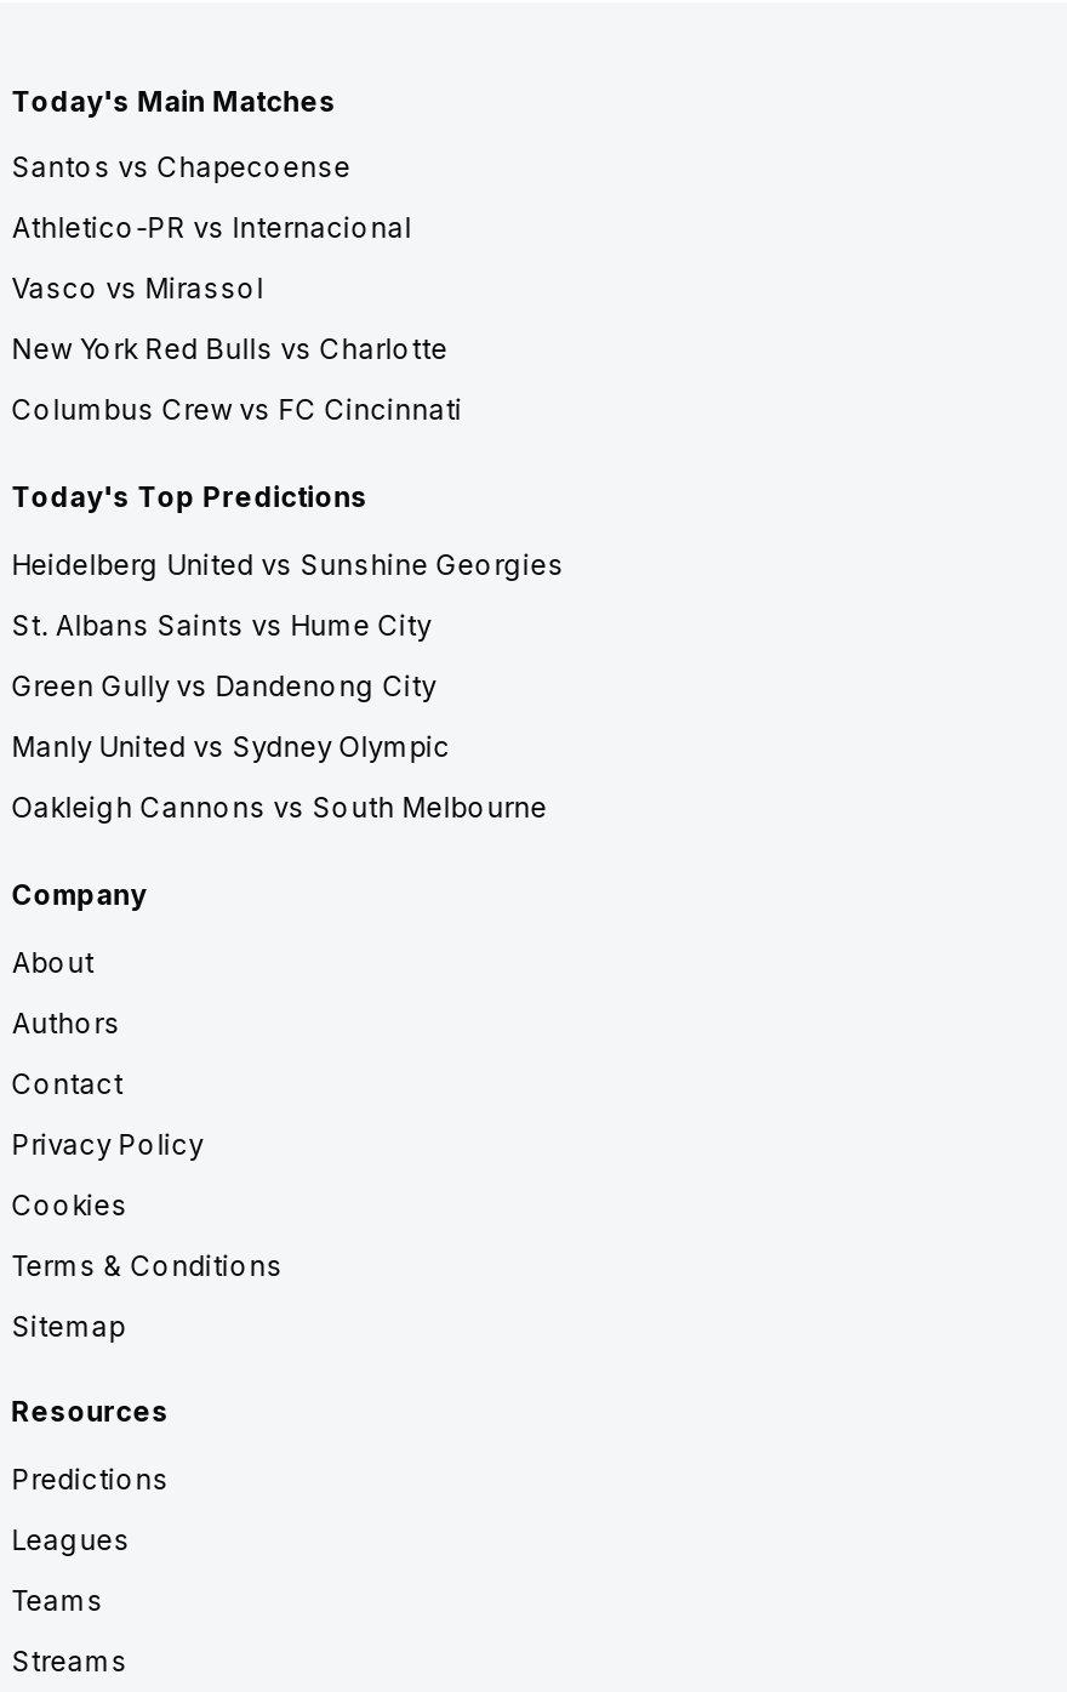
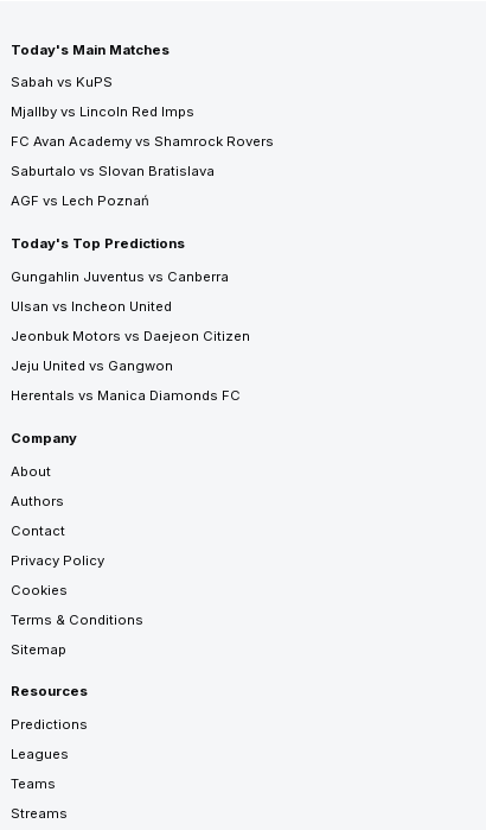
[12,151,351,185] Santos vs Chapecoense -> [10,74,112,91] Sabah vs KuPS
[12,212,412,246] Athletico-PR vs Internacional -> [10,104,194,120] Mjallby vs Lincoln Red Imps
[12,272,264,306] Vasco vs Mirassol -> [10,133,274,150] FC Avan Academy vs Shamrock Rovers
[12,333,448,367] New York Red Bulls vs Charlotte -> [10,163,214,180] Saburtalo vs Slovan Bratislava
[12,394,463,428] Columbus Crew vs FC Cincinnati -> [10,193,149,209] AGF vs Lech Poznań
[12,548,565,582] Heidelberg United vs Sunshine Georgies -> [10,268,229,285] Gungahlin Juventus vs Canberra
[12,609,431,643] St. Albans Saints vs Hume City -> [10,298,172,315] Ulsan vs Incheon United
[12,669,436,703] Green Gully vs Dandenong City -> [10,328,250,344] Jeonbuk Motors vs Daejeon Citizen
[12,730,451,764] Manly United vs Sydney Olympic -> [10,357,173,374] Jeju United vs Gangwon
[12,791,548,825] Oakleigh Cannons vs South Melbourne -> [10,387,240,404] Herentals vs Manica Diamonds FC

